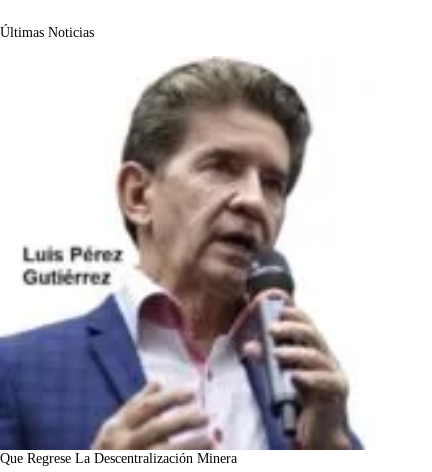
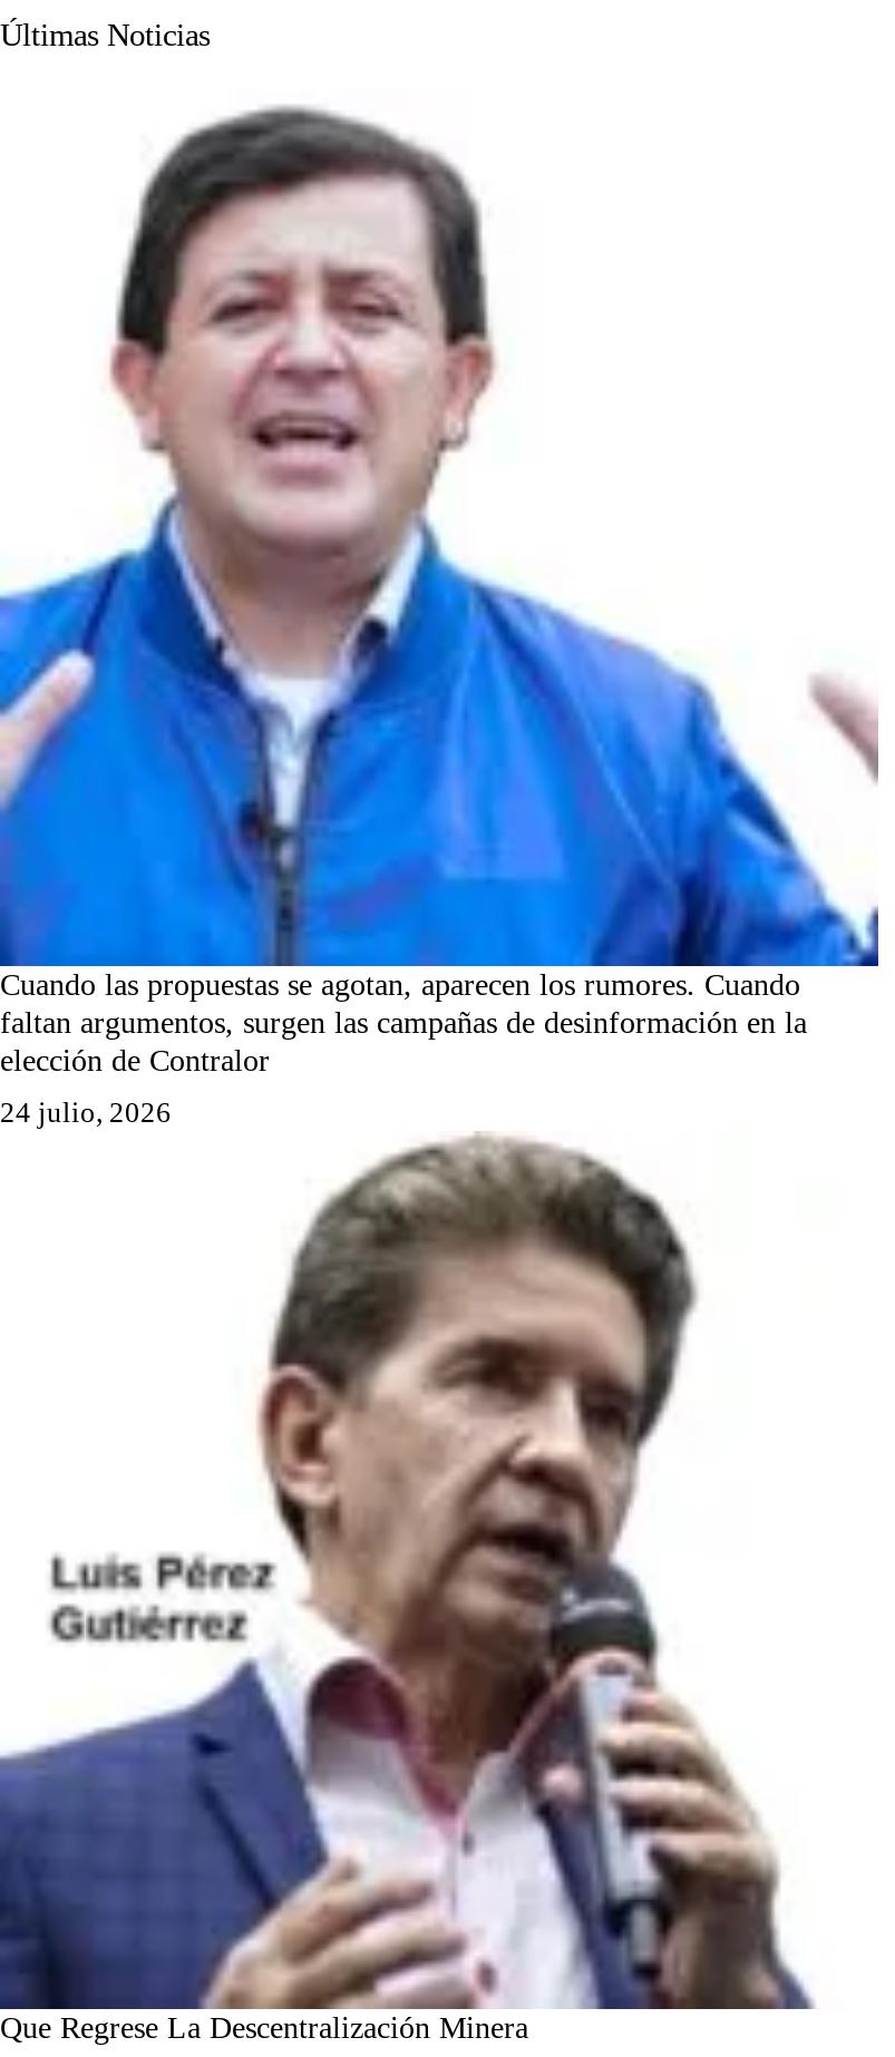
none -> [0,104,881,1128] [image] | Cuando las propuestas se agotan, aparecen los rumores. Cuando | faltan argumentos, surgen las campañas de desinformación en la | elección de Contralor | 24 julio, 2026

